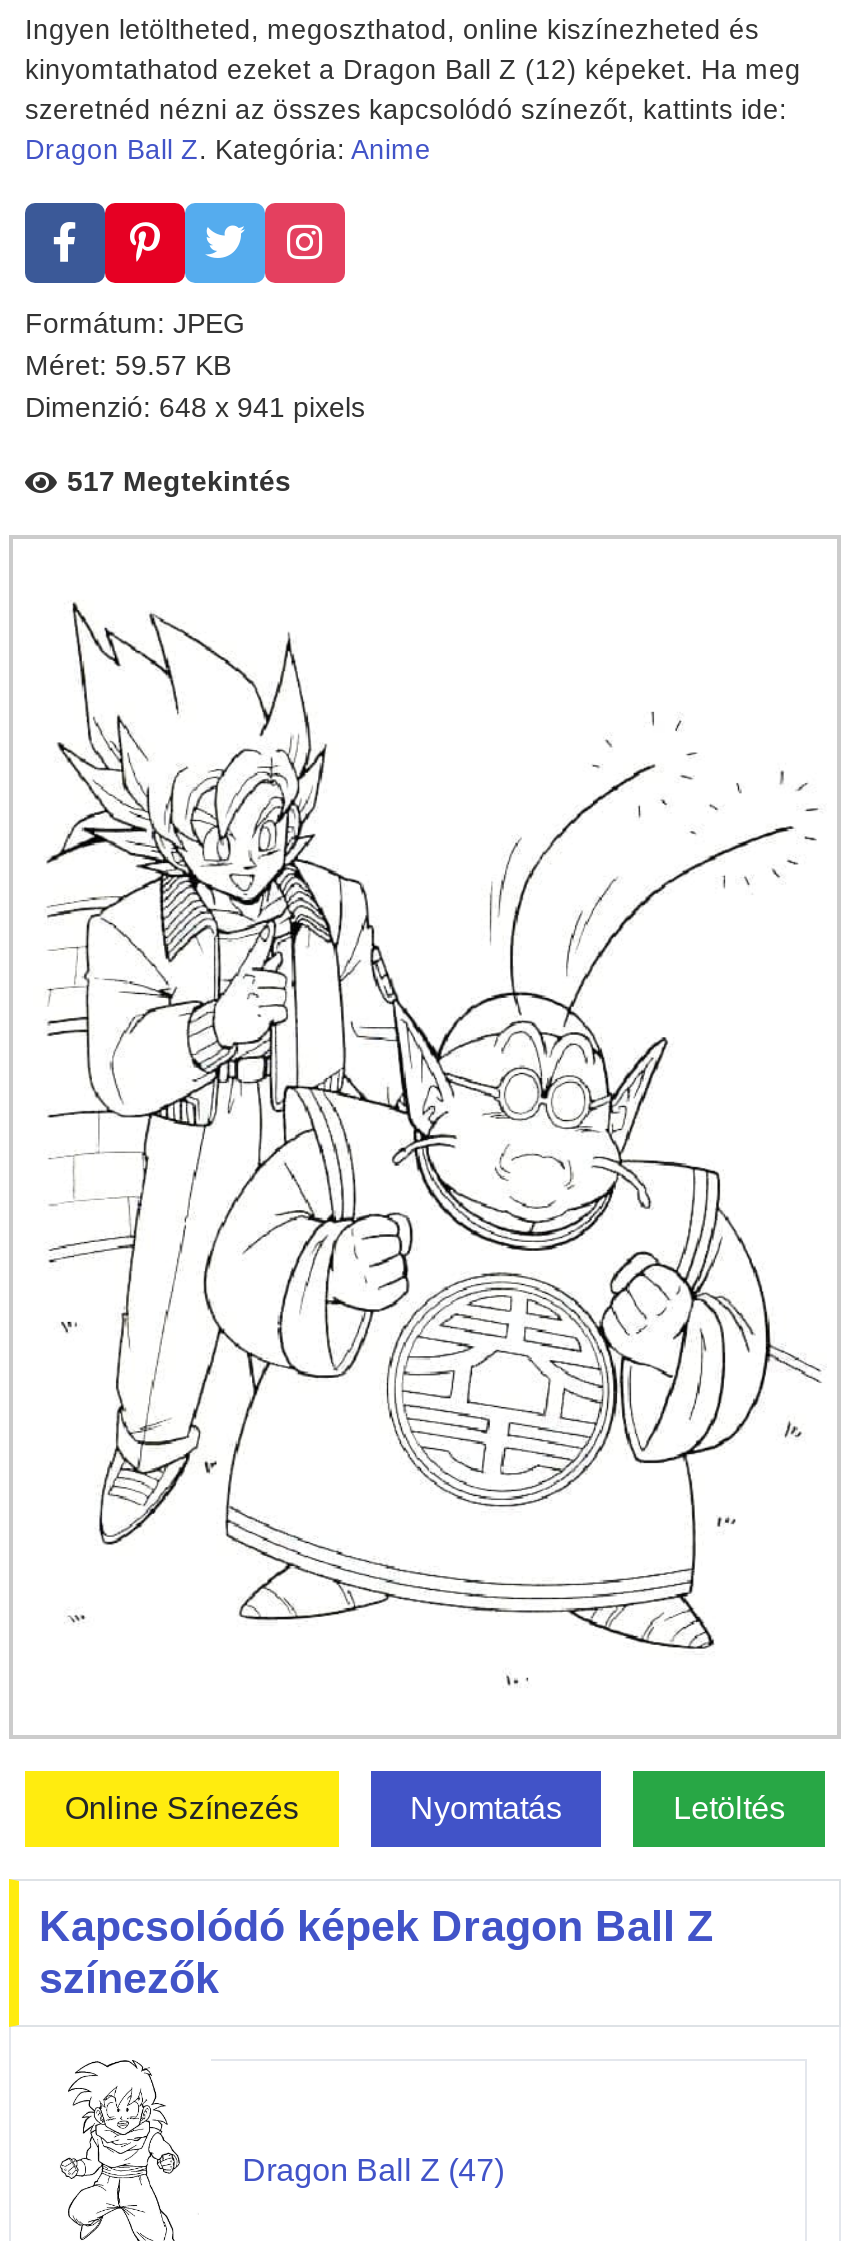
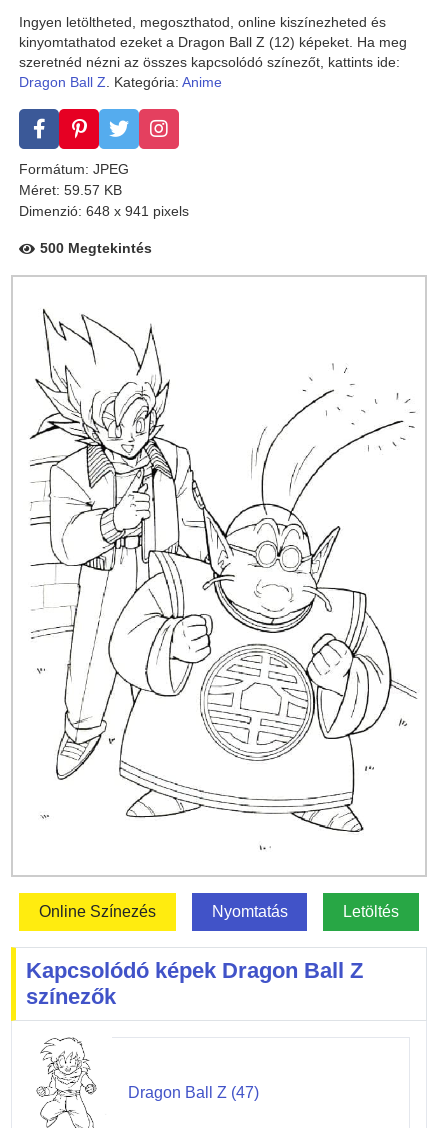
[67,465,291,497] 517 Megtekintés -> [40,240,152,256] 500 Megtekintés

